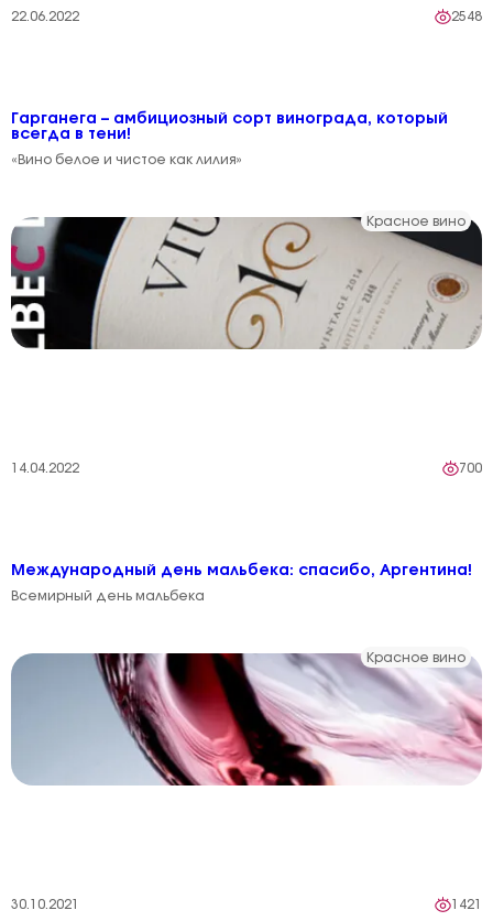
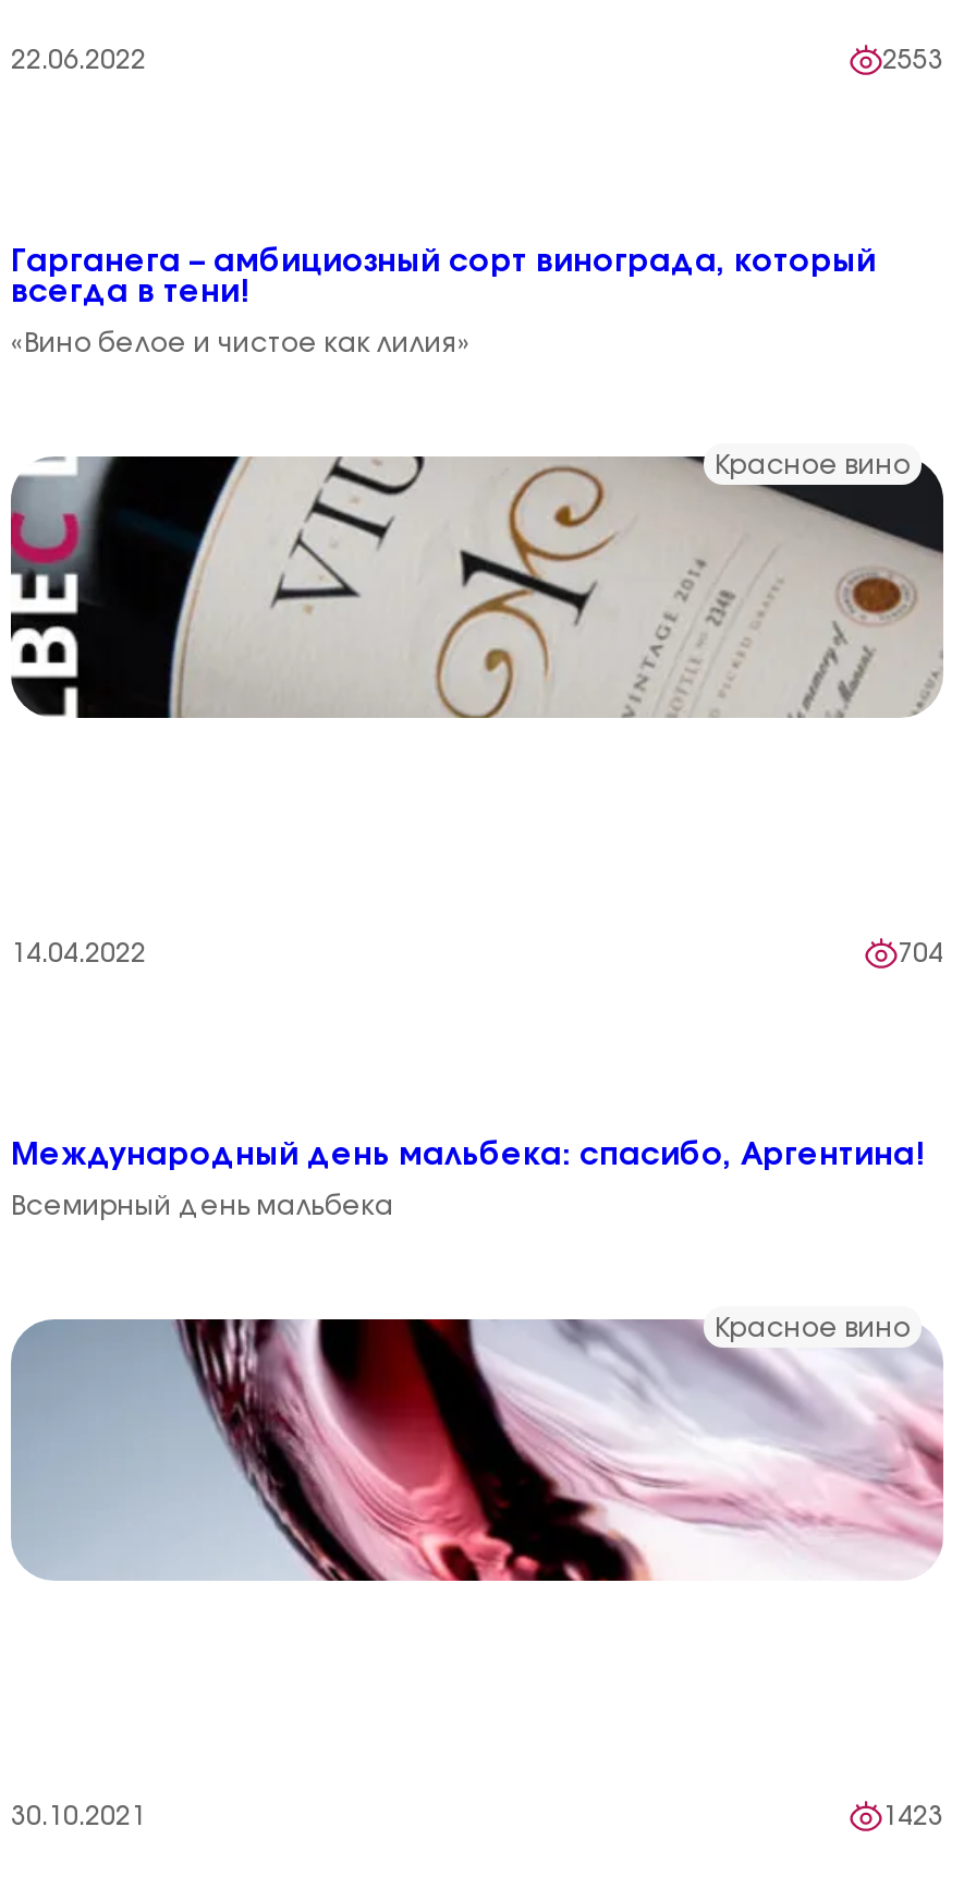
[451,10,482,23] 2548 -> [882,47,943,73] 2553
[459,462,482,475] 700 -> [898,940,943,966] 704
[451,898,482,911] 1421 -> [882,1803,943,1829] 1423

